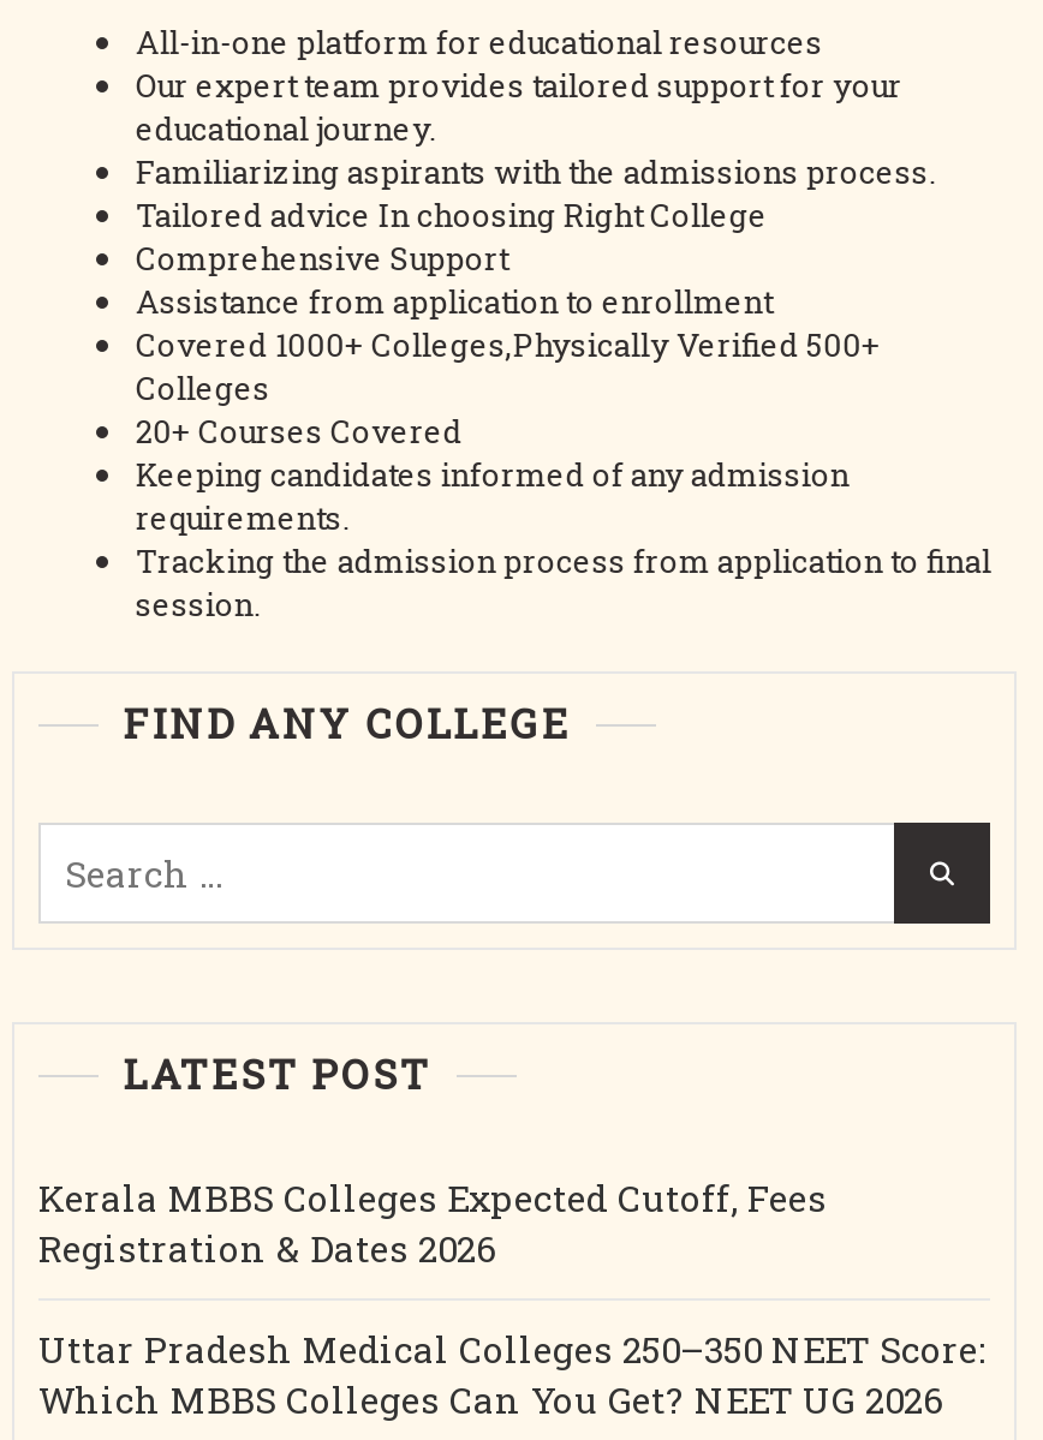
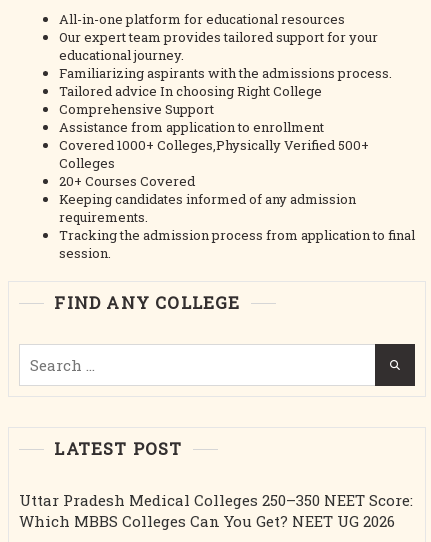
[38,1174,827,1273] Kerala MBBS Colleges Expected Cutoff, Fees | Registration & Dates 2026 -> none

